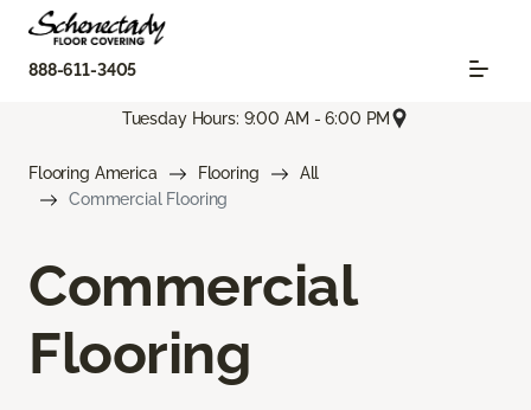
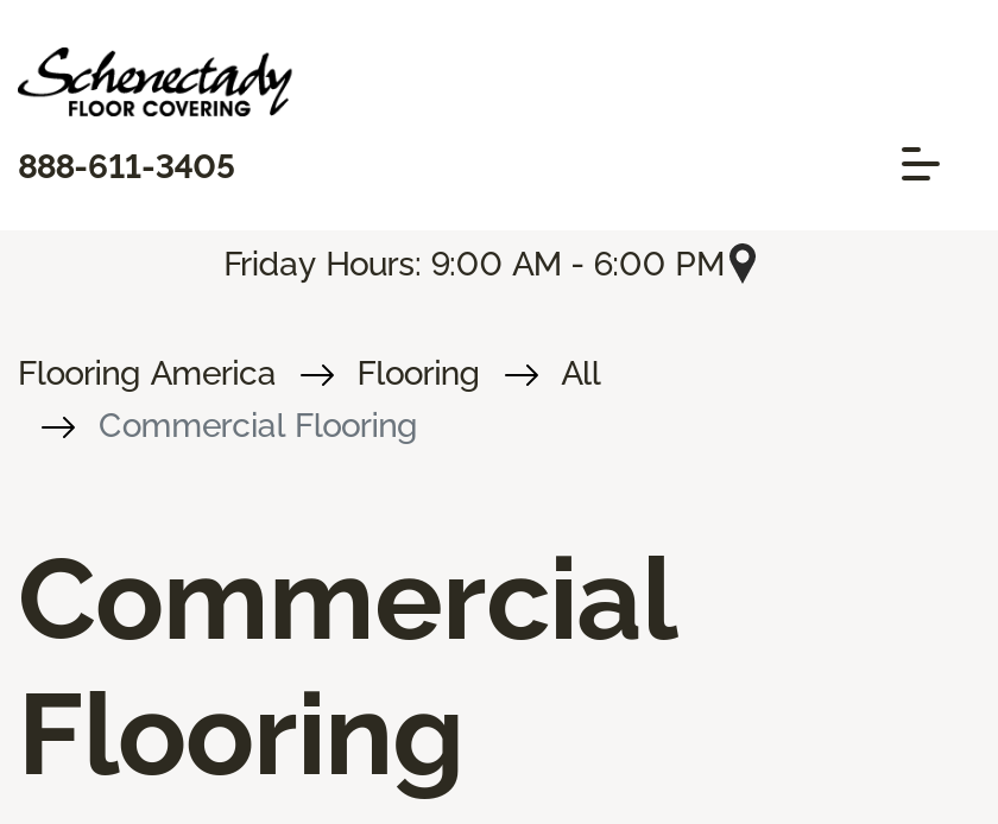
[122,109,390,128] Tuesday Hours: 9:00 AM - 6:00 PM -> [224,244,724,282] Friday Hours: 9:00 AM - 6:00 PM

